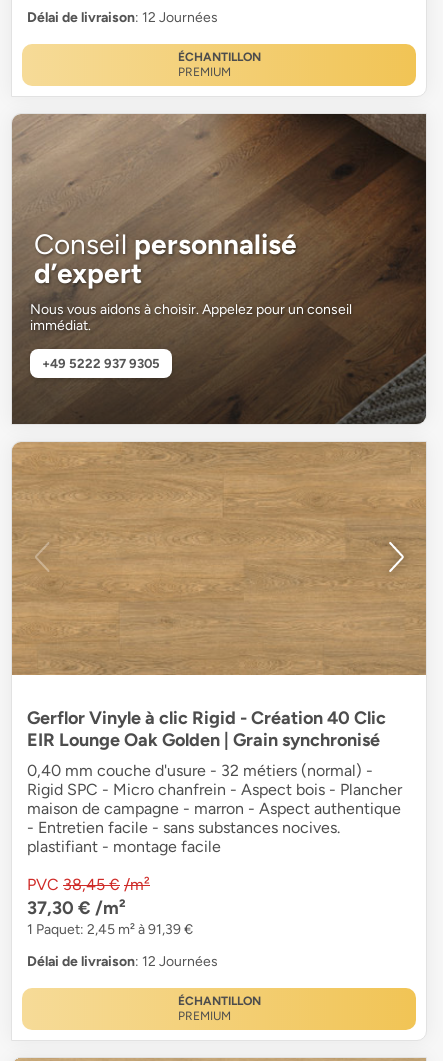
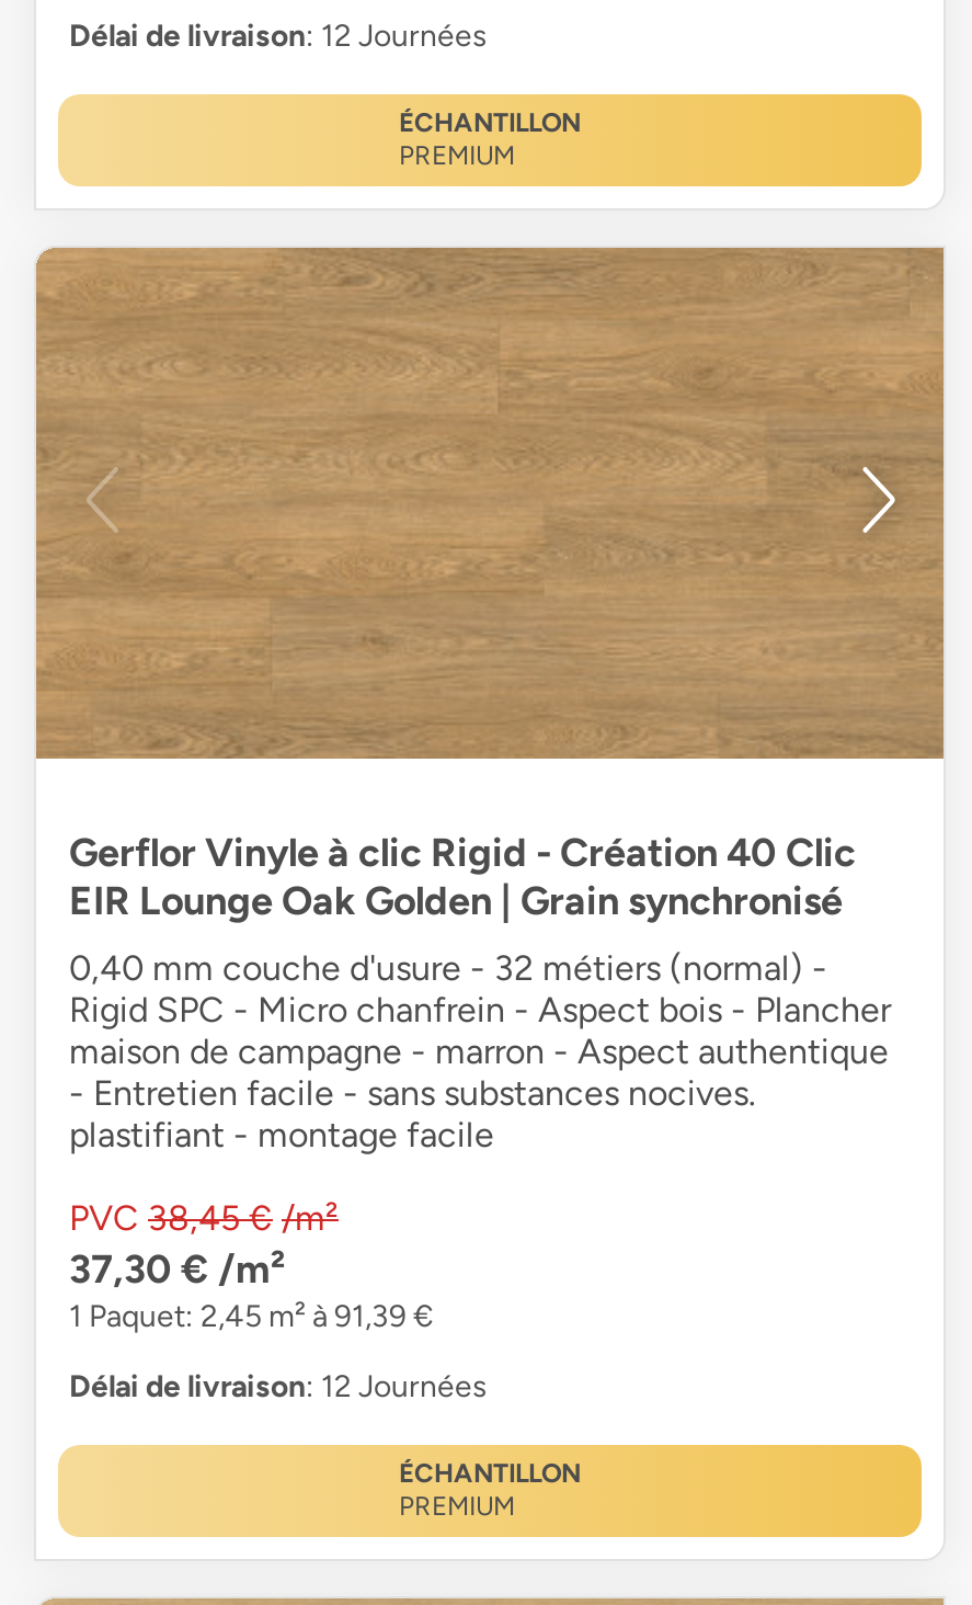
[11,113,427,425] [image] | Conseil personnalisé | d’expert | Nous vous aidons à choisir. Appelez pour un conseil | immédiat. | +49 5222 937 9305 -> none

